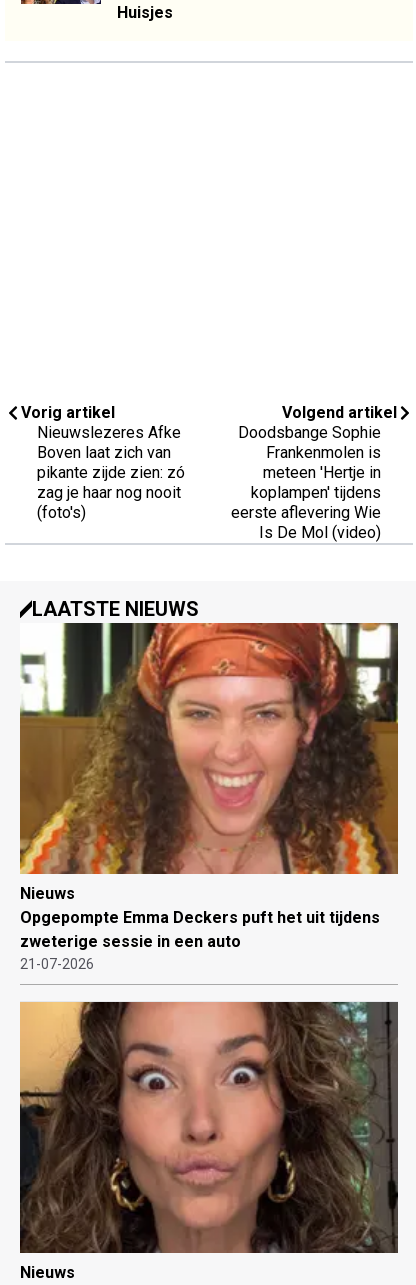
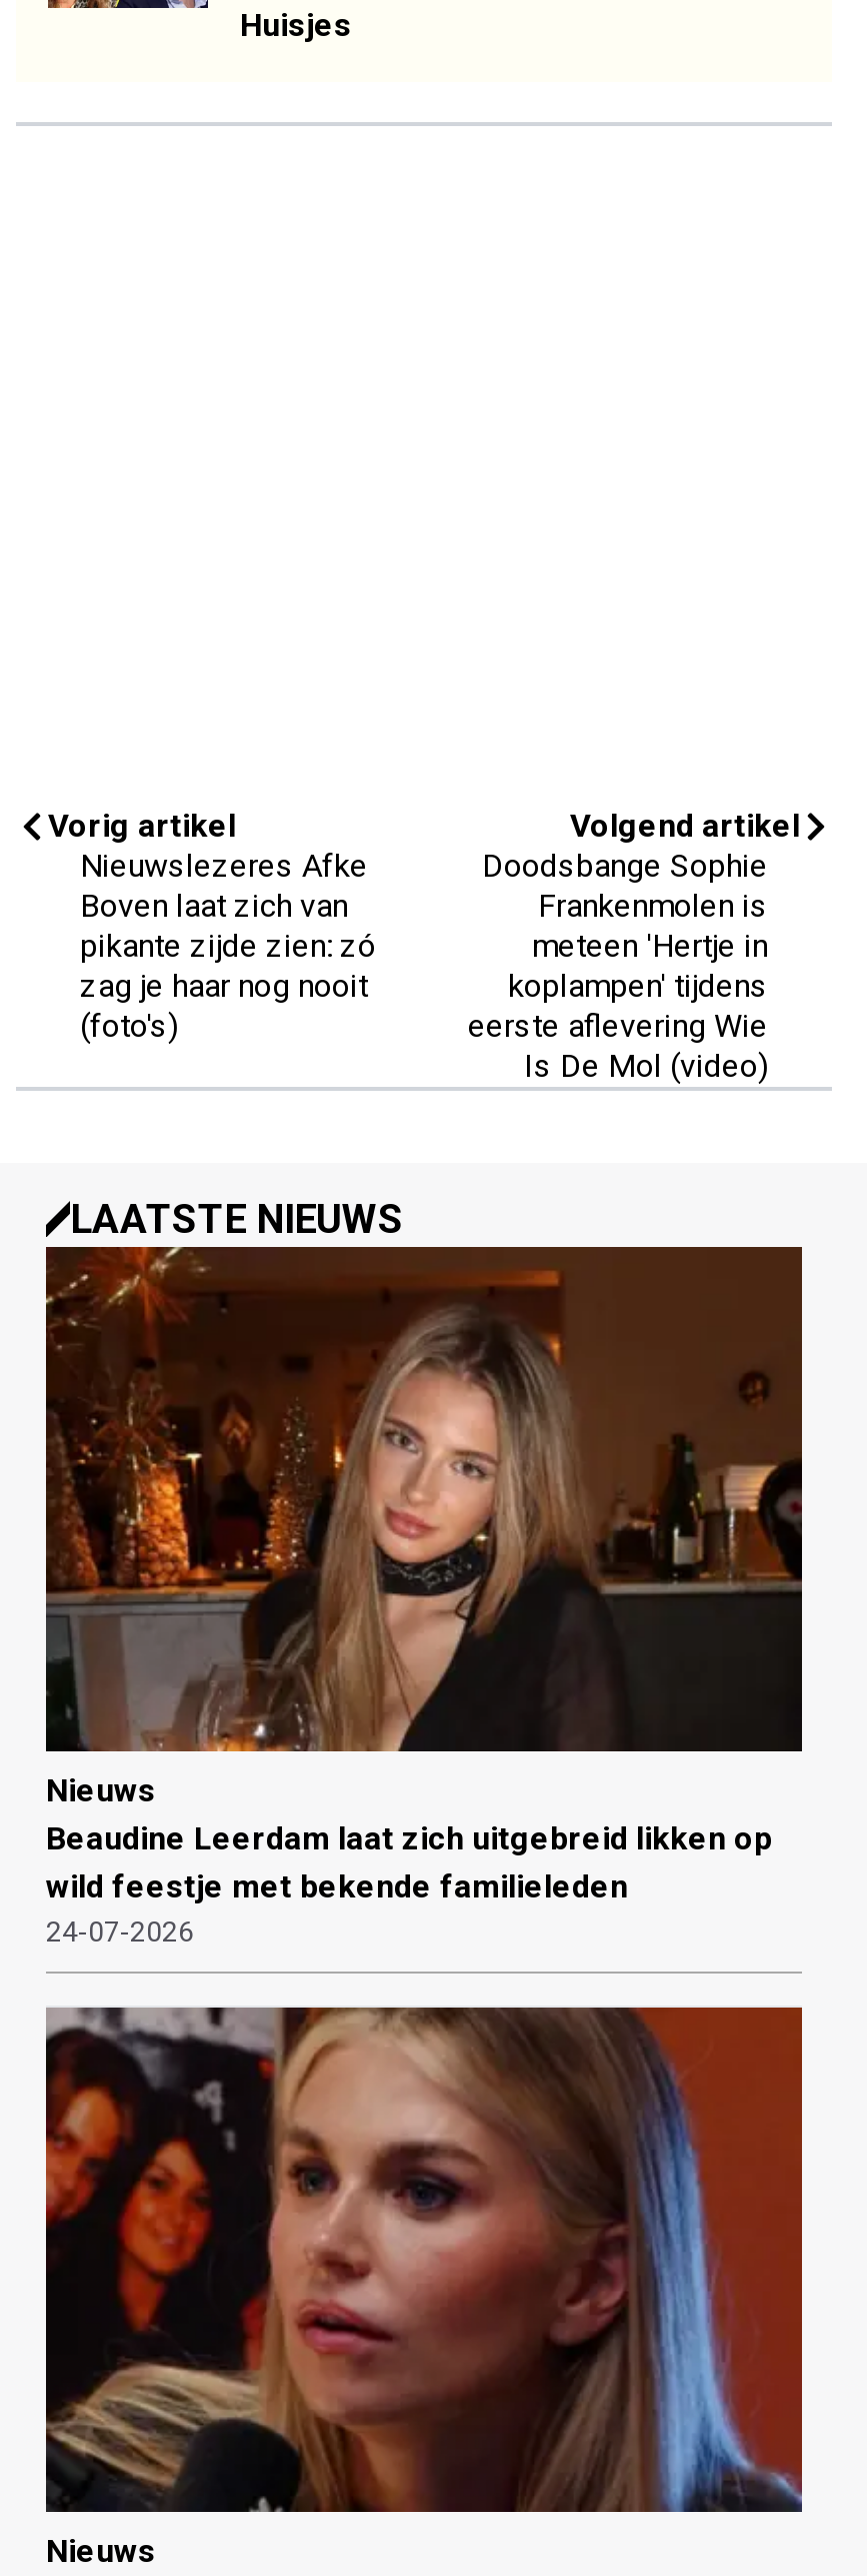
[19,622,399,972] [image] | Opgepompte Emma Deckers puft het uit tijdens | zweterige sessie in een auto | 21-07-2026 -> [44,1245,804,1948] [image] | Beaudine Leerdam laat zich uitgebreid likken op | wild feestje met bekende familieleden | 24-07-2026
[19,1001,399,1254] [image] -> [44,2006,804,2514] [image]

